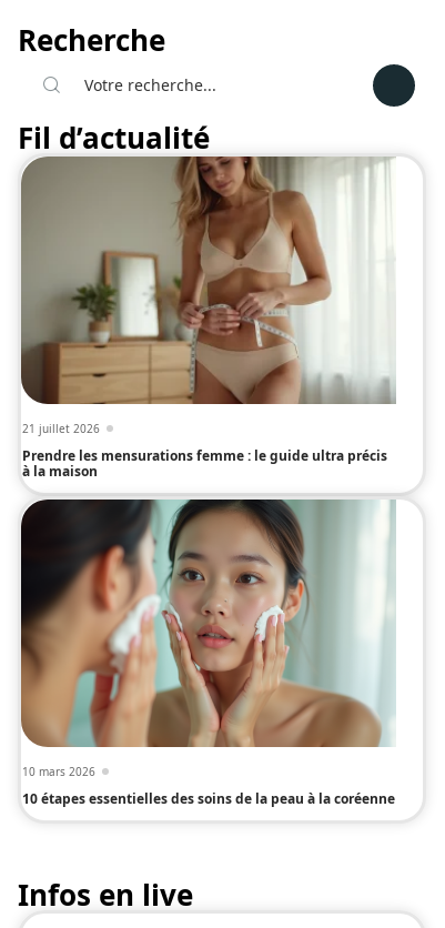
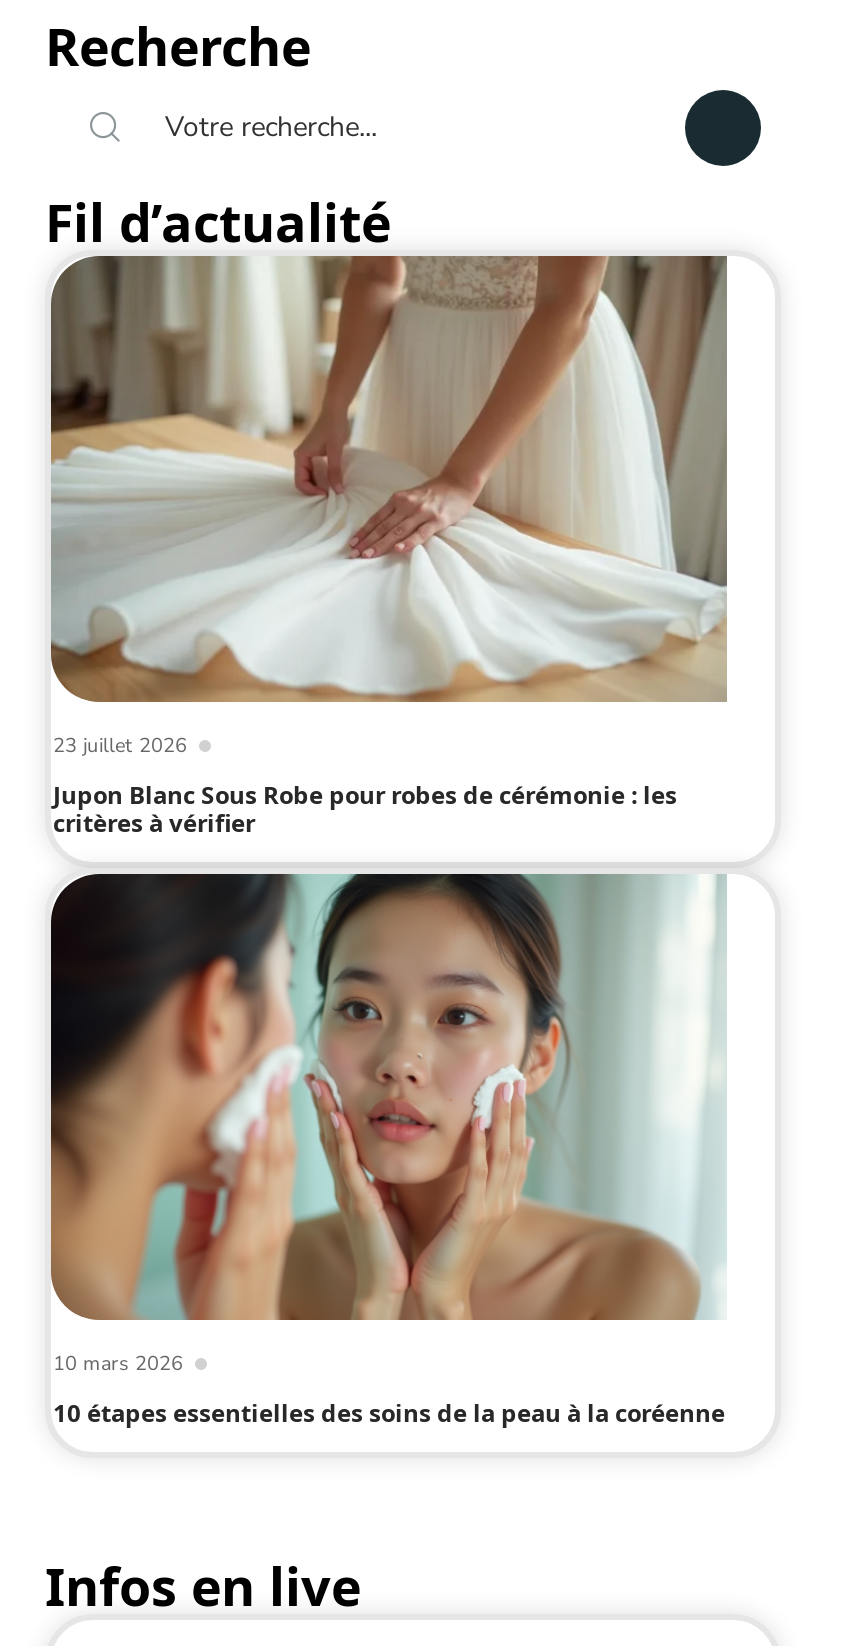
[21,157,396,436] [image] | 21 juillet 2026 -> [51,256,729,760] [image] | 23 juillet 2026
[22,446,387,480] Prendre les mensurations femme : le guide ultra précis | à la maison -> [53,778,677,840] Jupon Blanc Sous Robe pour robes de cérémonie : les | critères à vérifier

